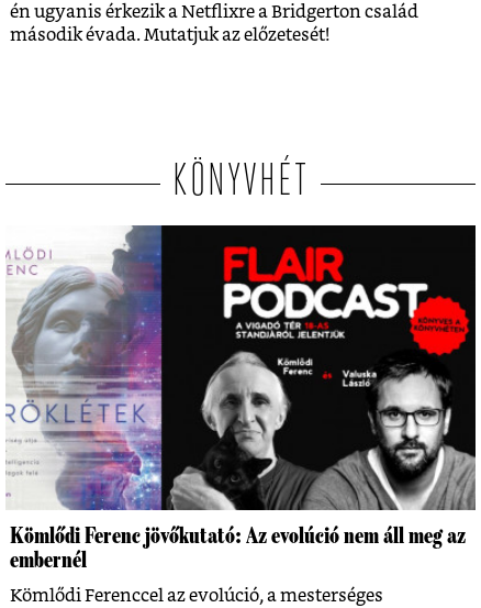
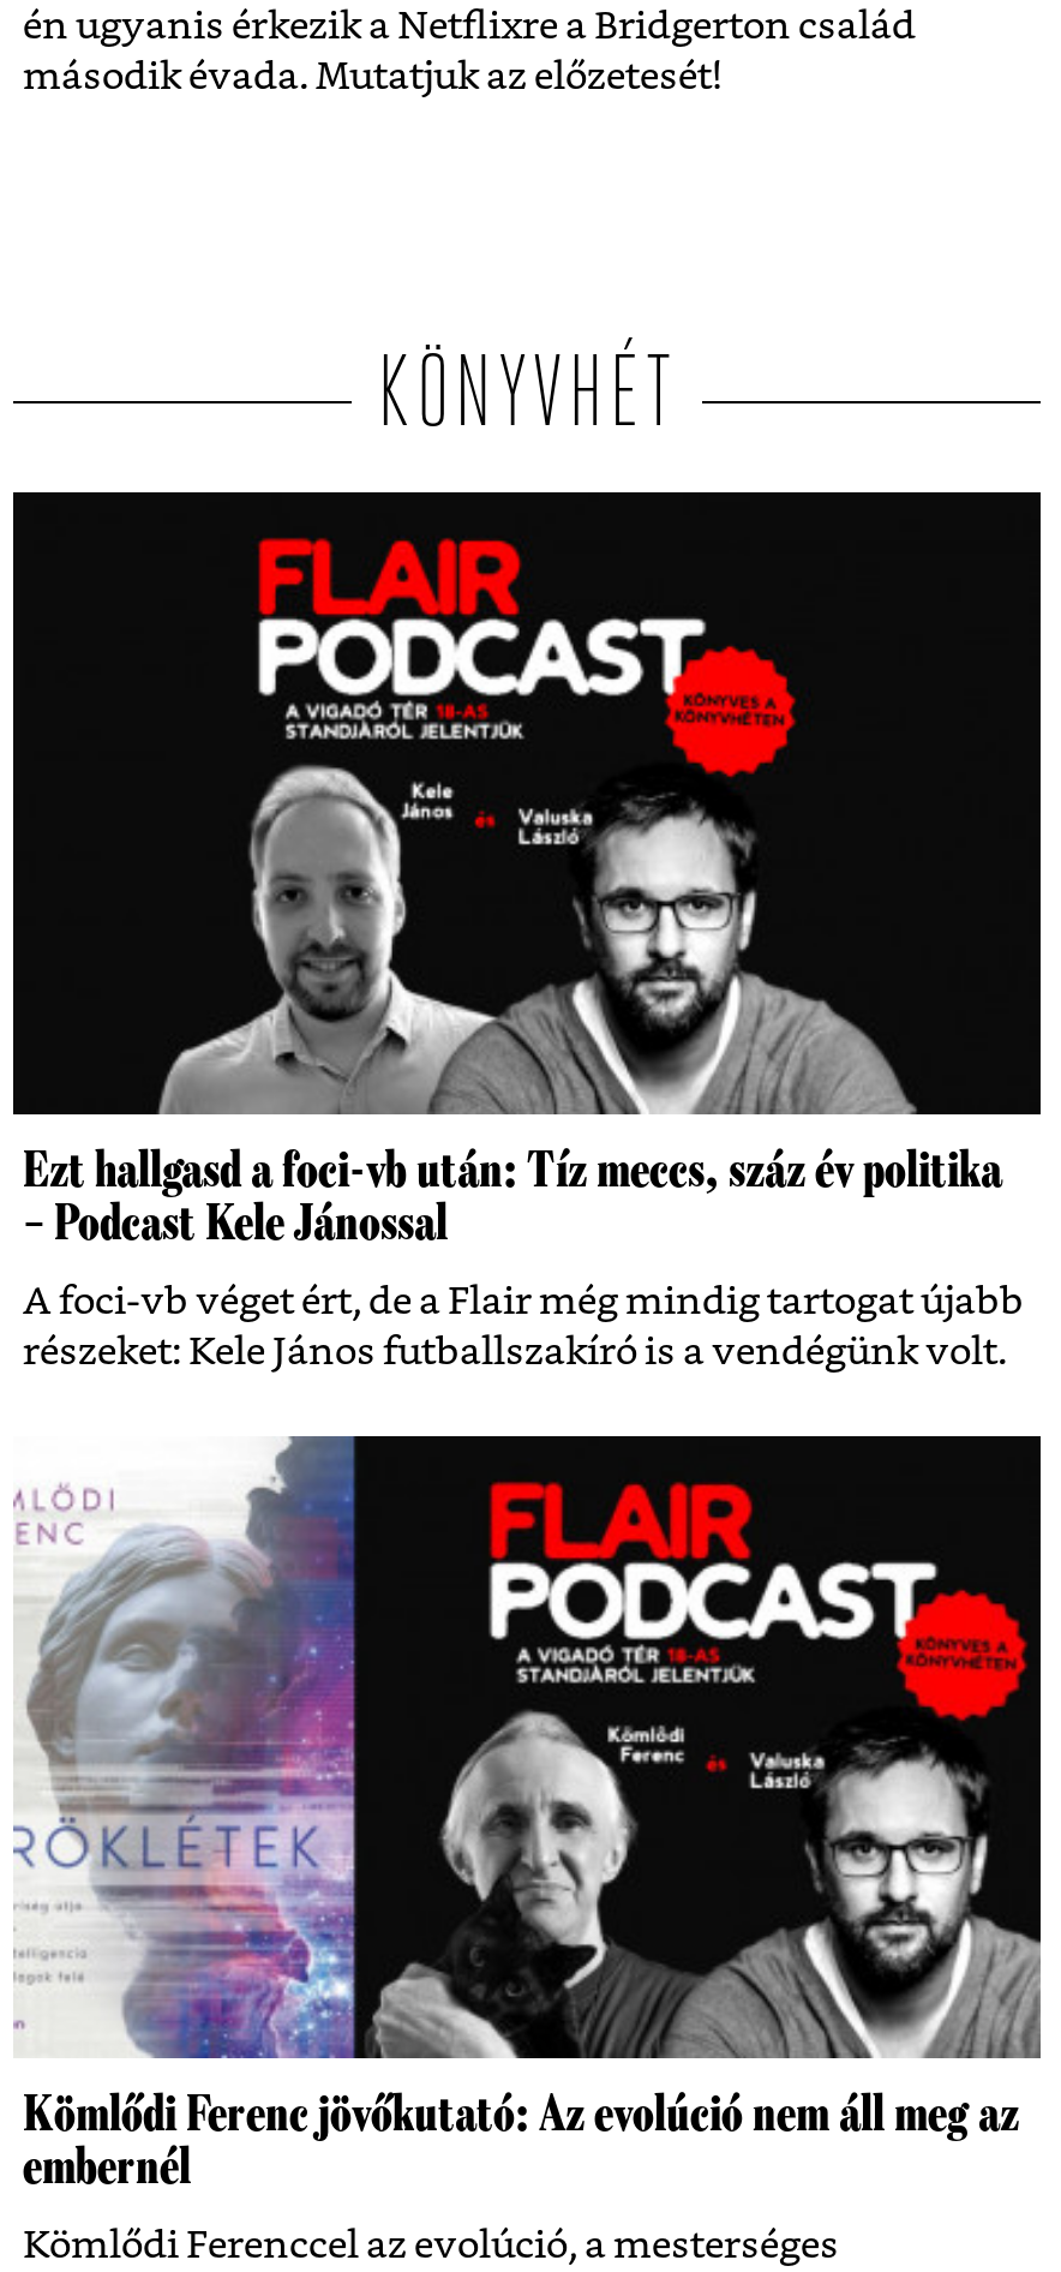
none -> [11,490,1041,1372] [image] | Ezt hallgasd a foci-vb után: Tíz meccs, száz év politika | – Podcast Kele Jánossal | A foci-vb véget ért, de a Flair még mindig tartogat újabb | részeket: Kele János futballszakíró is a vendégünk volt.

